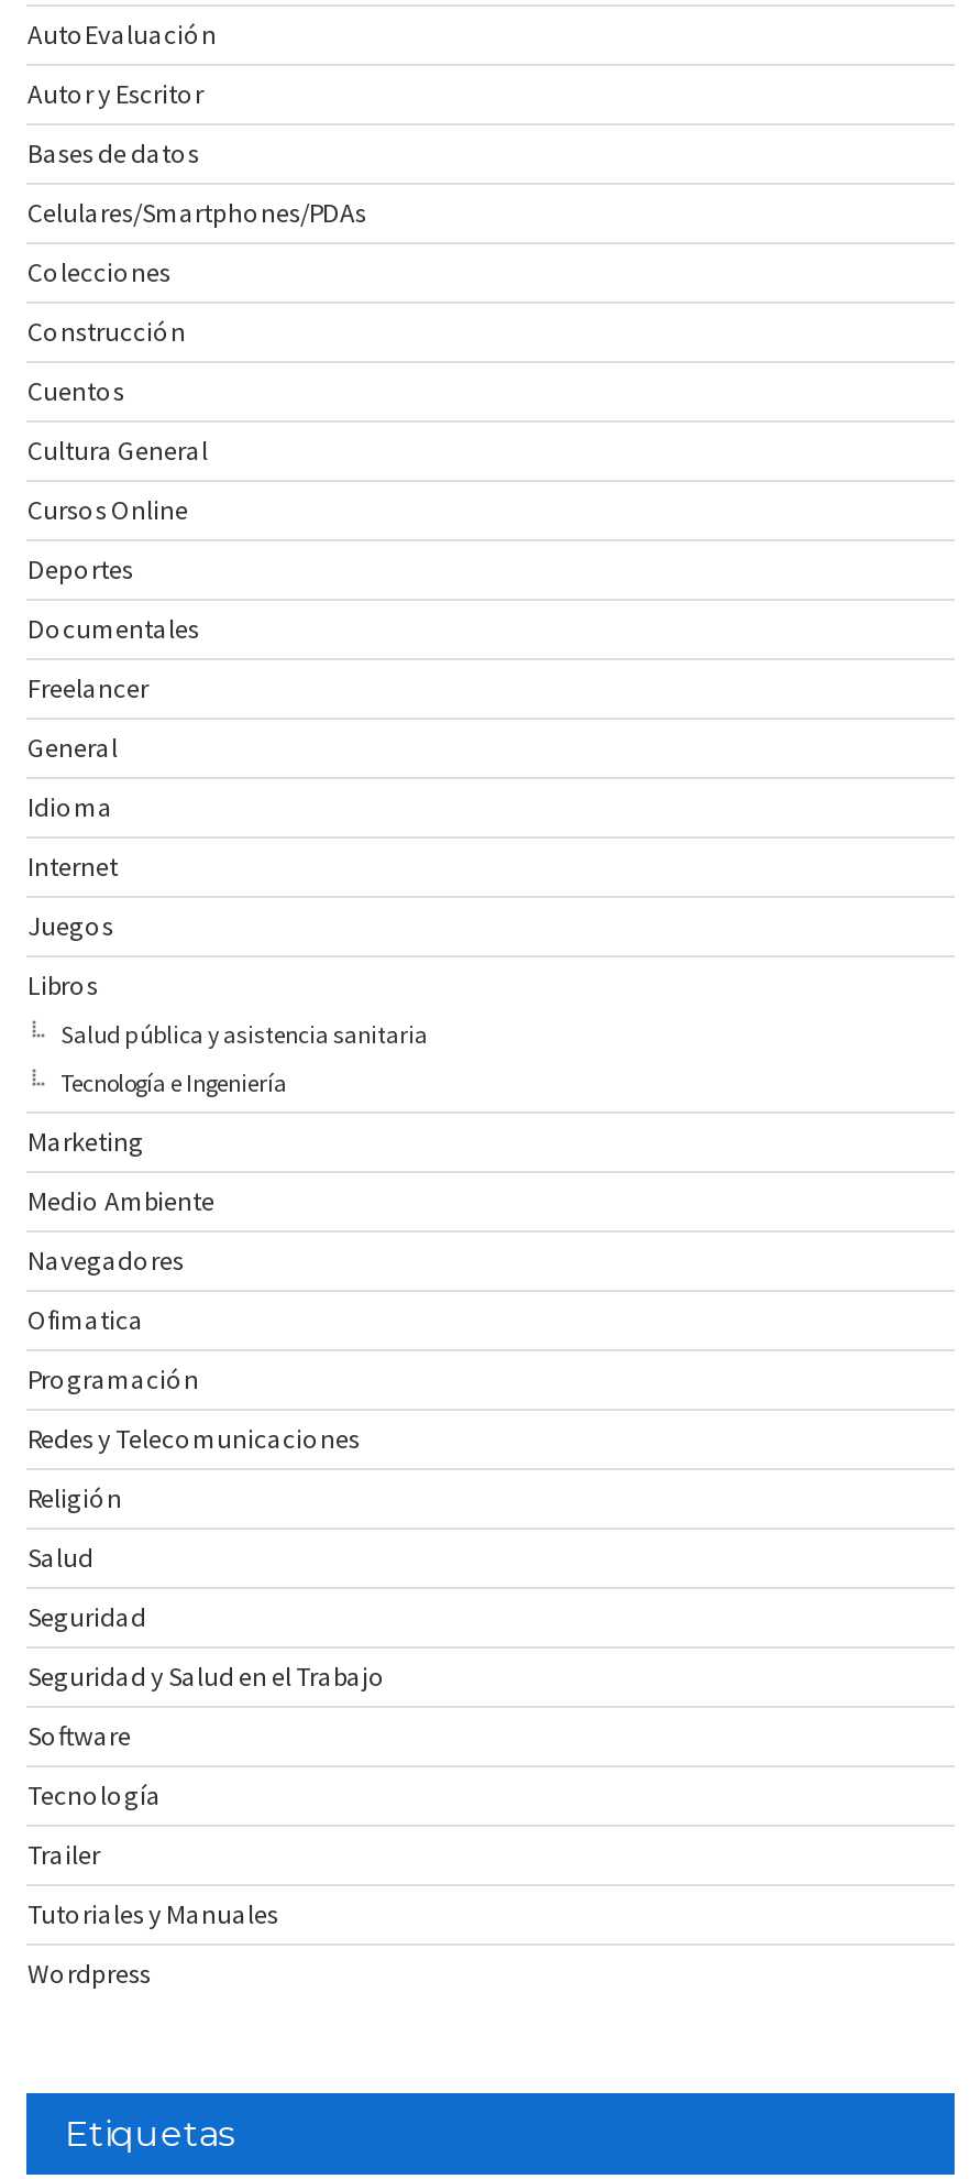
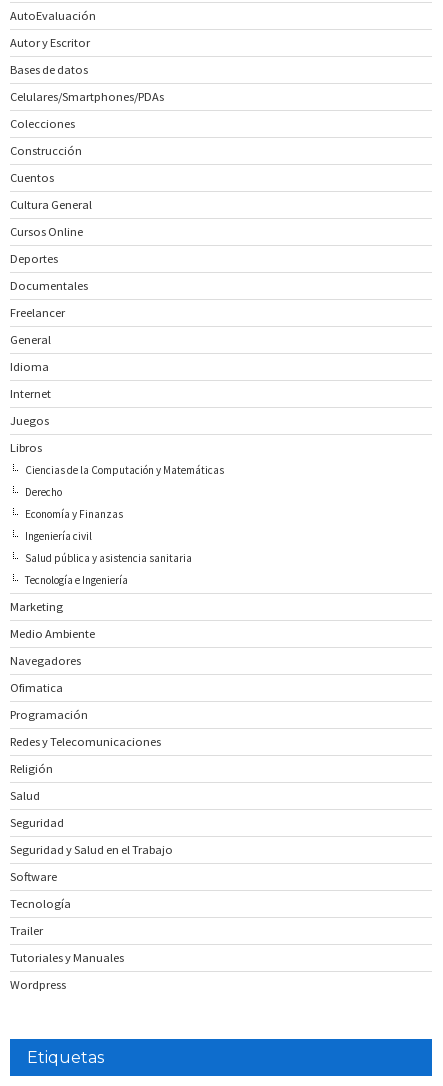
none -> [25,463,224,543] Ciencias de la Computación y Matemáticas | Derecho | Economía y Finanzas | Ingeniería civil

